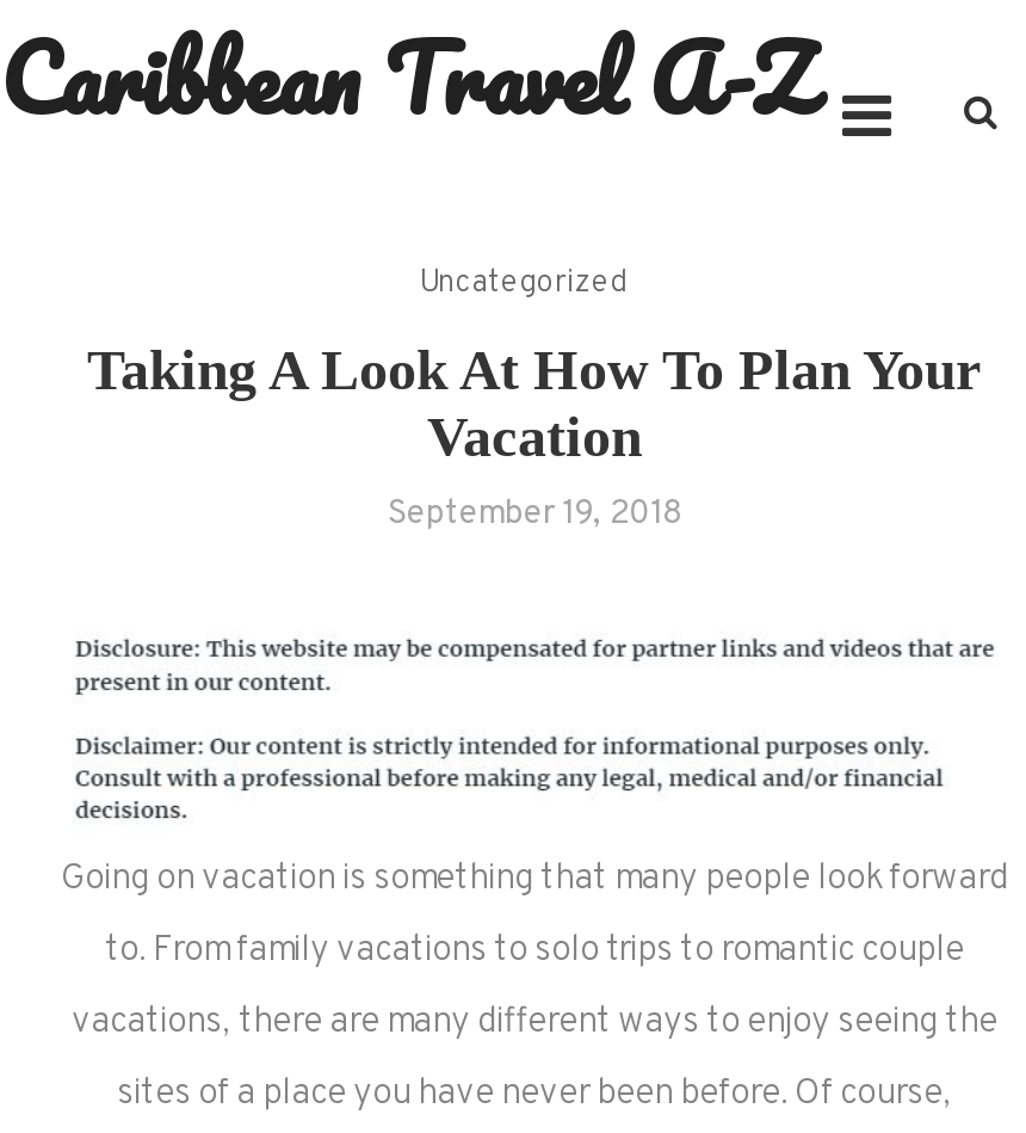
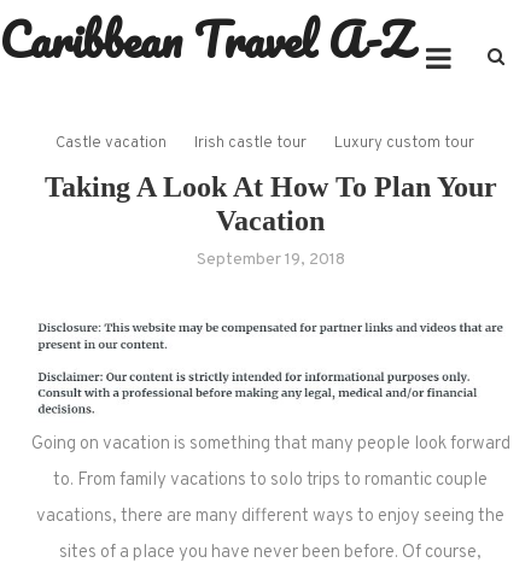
[419,265,626,303] Uncategorized -> [55,134,474,153] Castle vacation | Irish castle tour | Luxury custom tour

